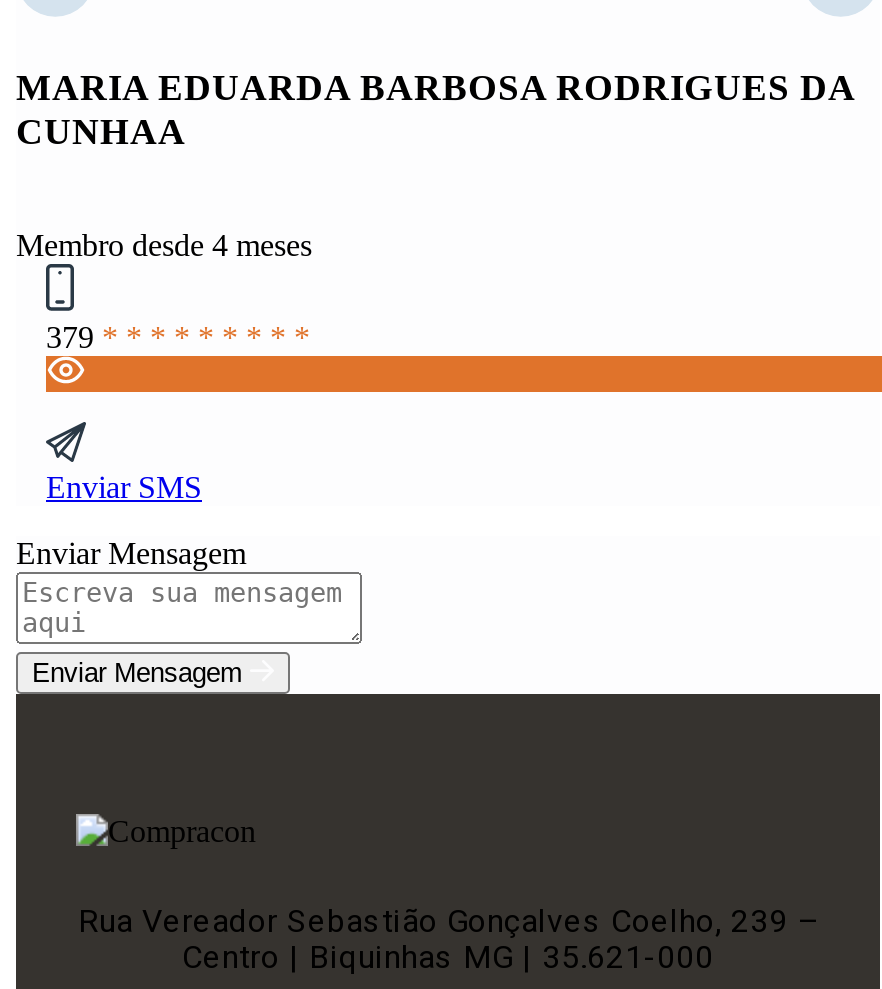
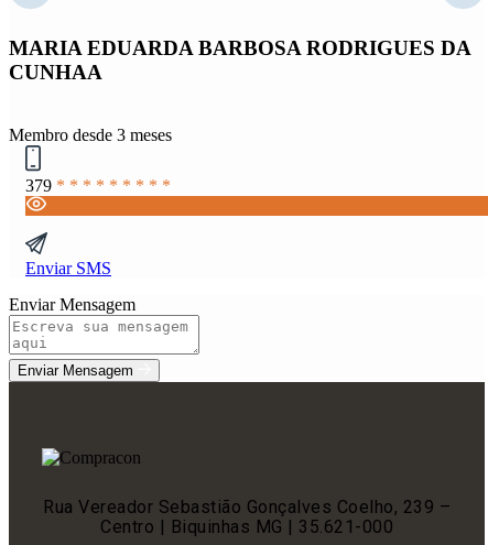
[16,228,312,262] Membro desde 4 meses -> [9,125,172,144] Membro desde 3 meses

